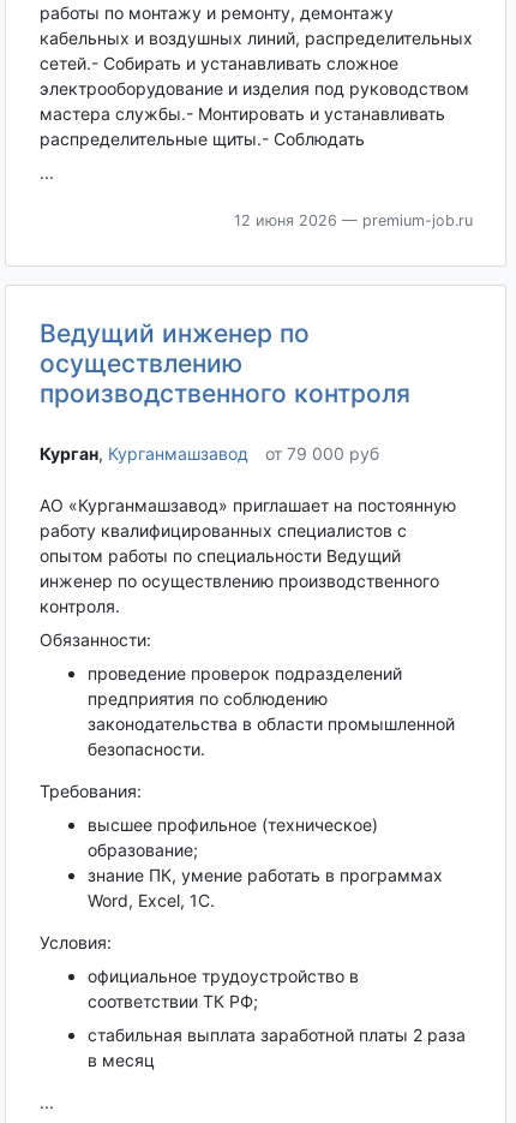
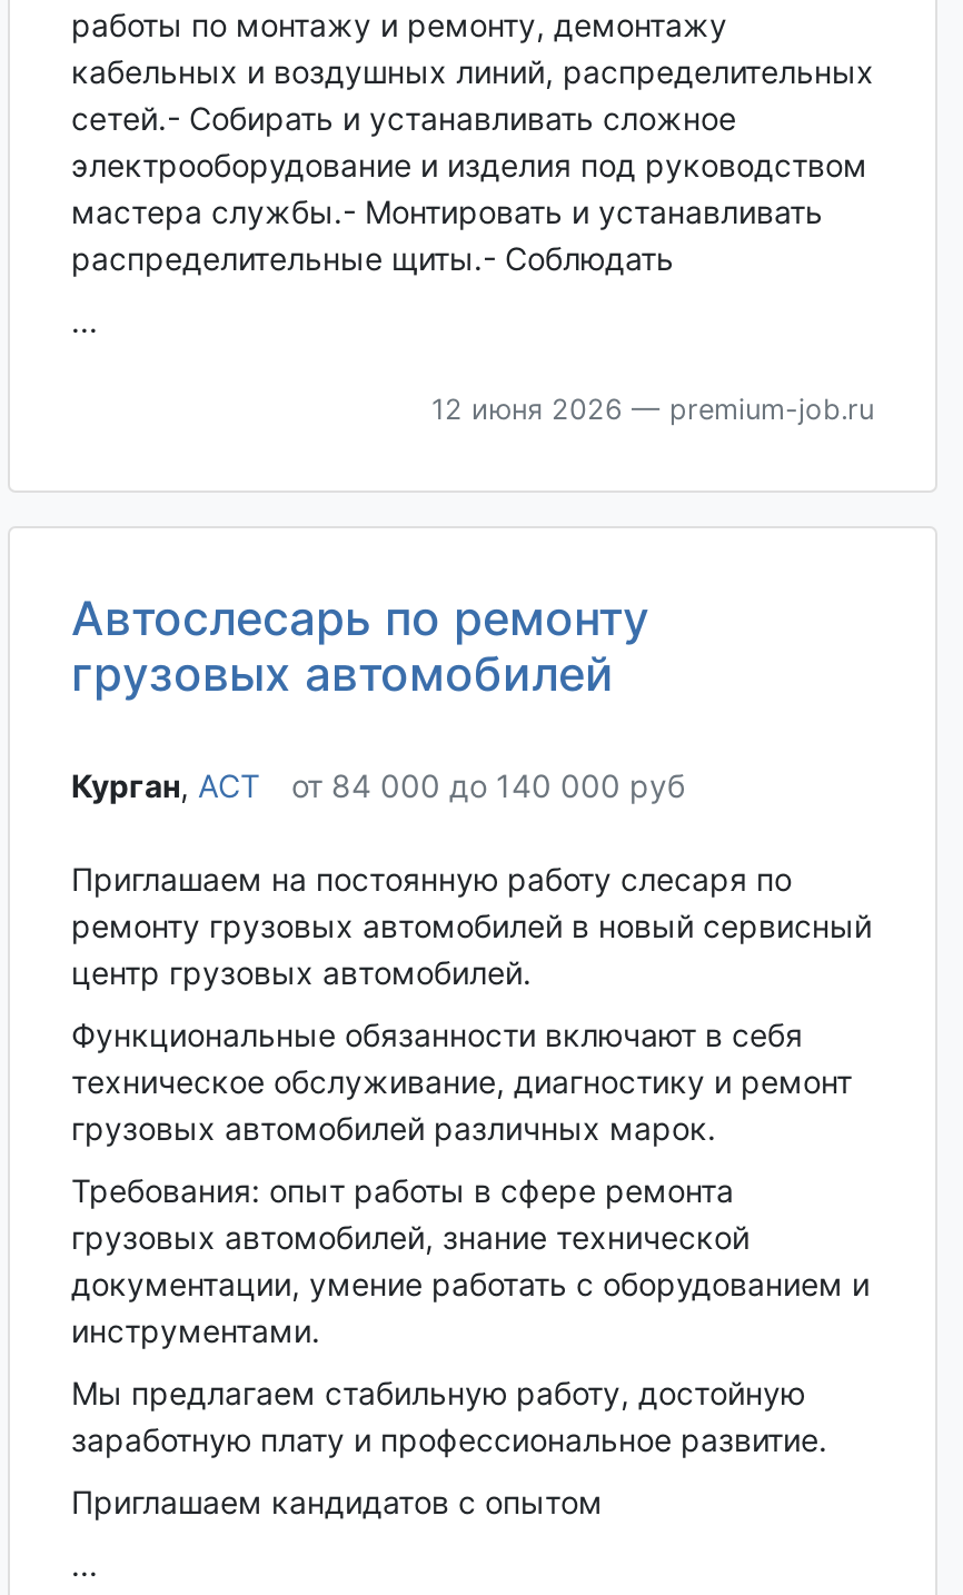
[39,319,465,1070] Ведущий инженер по | осуществлению | производственного контроля | Курган, Курганмашзавод | от 79 000 руб | АО «Курганмашзавод» приглашает на постоянную | работу квалифицированных специалистов с | опытом работы по специальности Ведущий | инженер по осуществлению производственного | контроля. | Обязанности: | проведение проверок подразделений | предприятия по соблюдению | законодательства в области промышленной | безопасности. | Требования: | высшее профильное (техническое) | образование; | знание ПК, умение работать в программах | Word, Excel, 1C. | Условия: | официальное трудоустройство в | соответствии ТК РФ; | стабильная выплата заработной платы 2 раза | в месяц -> [71,590,872,1522] Автослесарь по ремонту | грузовых автомобилей | Курган, АСТ | от 84 000 до 140 000 руб | Приглашаем на постоянную работу слесаря по | ремонту грузовых автомобилей в новый сервисный | центр грузовых автомобилей. | Функциональные обязанности включают в себя | техническое обслуживание, диагностику и ремонт | грузовых автомобилей различных марок. | Требования: опыт работы в сфере ремонта | грузовых автомобилей, знание технической | документации, умение работать с оборудованием и | инструментами. | Мы предлагаем стабильную работу, достойную | заработную плату и профессиональное развитие. | Приглашаем кандидатов с опытом

